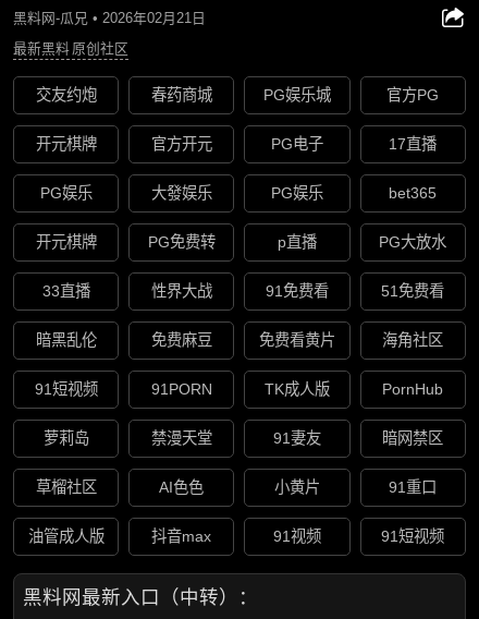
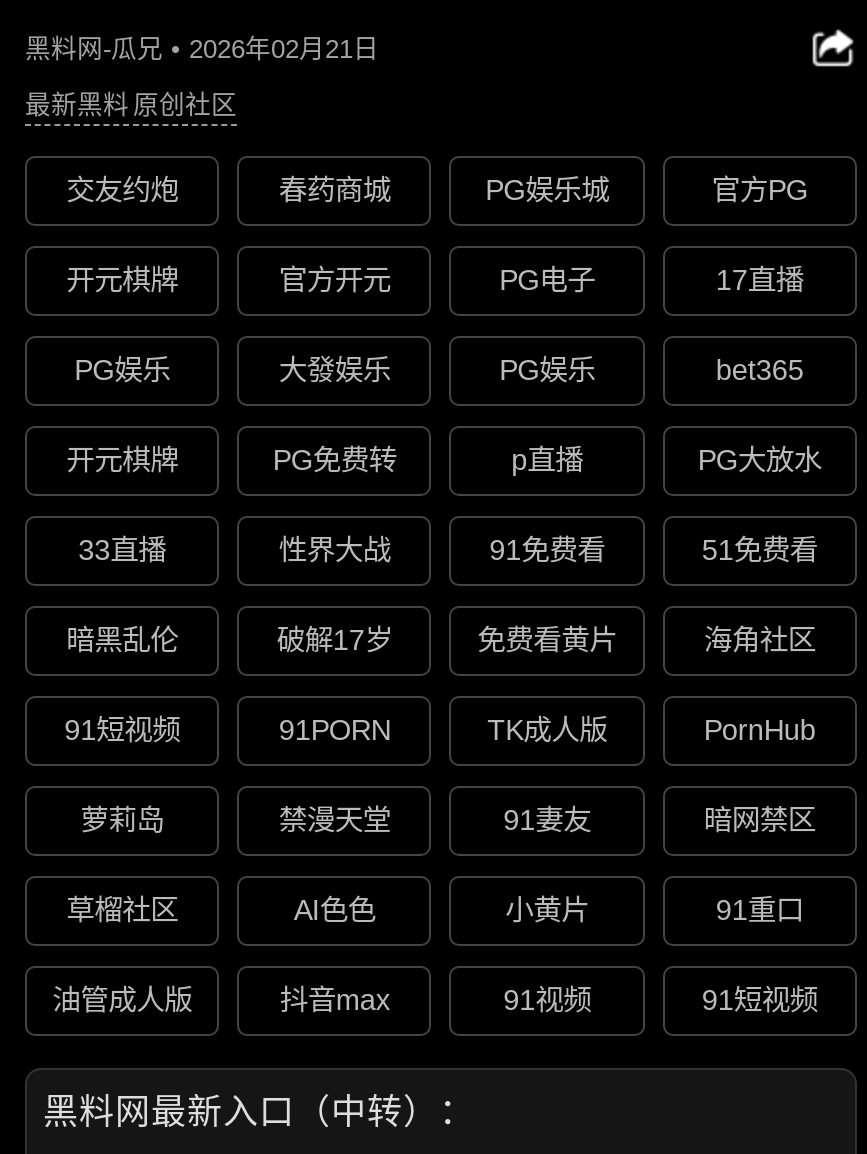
[151,332,212,349] 免费麻豆 -> [277,625,393,657] 破解17岁

